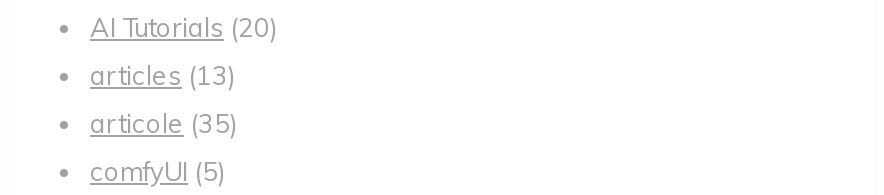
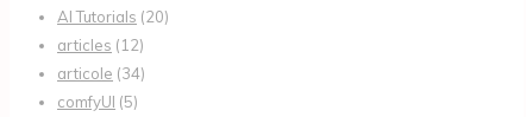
[90,58,236,90] articles (13) -> [57,35,144,54] articles (12)
[90,106,238,138] articole (35) -> [57,63,145,82] articole (34)

